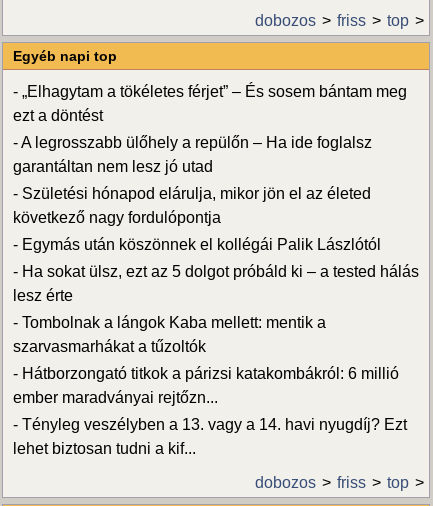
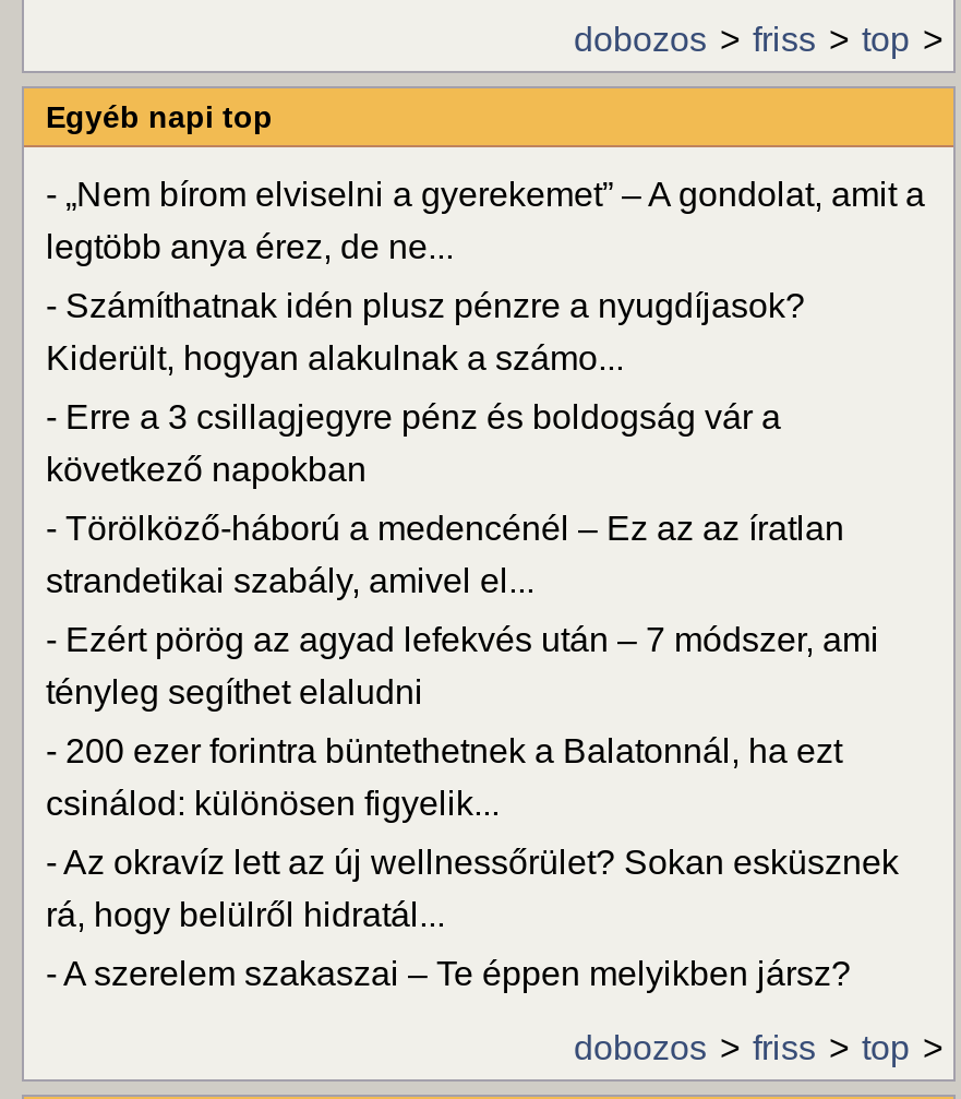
[13,83,407,124] - „Elhagytam a tökéletes férjet” – És sosem bántam meg | ezt a döntést -> [46,176,925,265] - „Nem bírom elviselni a gyerekemet” – A gondolat, amit a | legtöbb anya érez, de ne...
[13,134,372,175] - A legrosszabb ülőhely a repülőn – Ha ide foglalsz | garantáltan nem lesz jó utad -> [46,287,805,377] - Számíthatnak idén plusz pénzre a nyugdíjasok? | Kiderült, hogyan alakulnak a számo...
[13,185,371,226] - Születési hónapod elárulja, mikor jön el az életed | következő nagy fordulópontja -> [46,398,781,488] - Erre a 3 csillagjegyre pénz és boldogság vár a | következő napokban
[13,236,381,253] - Egymás után köszönnek el kollégái Palik Lászlótól -> [46,510,844,599] - Törölköző-háború a medencénél – Ez az az íratlan | strandetikai szabály, amivel el...
[13,263,419,304] - Ha sokat ülsz, ezt az 5 dolgot próbáld ki – a tested hálás | lesz érte -> [46,621,879,710] - Ezért pörög az agyad lefekvés után – 7 módszer, ami | tényleg segíthet elaludni
[13,314,326,355] - Tombolnak a lángok Kaba mellett: mentik a | szarvasmarhákat a tűzoltók -> [46,732,842,822] - 200 ezer forintra büntethetnek a Balatonnál, ha ezt | csinálod: különösen figyelik...
[13,365,399,406] - Hátborzongató titkok a párizsi katakombákról: 6 millió | ember maradványai rejtőzn... -> [46,844,899,933] - Az okravíz lett az új wellnessőrület? Sokan esküsznek | rá, hogy belülről hidratál...
[13,416,407,457] - Tényleg veszélyben a 13. vagy a 14. havi nyugdíj? Ezt | lehet biztosan tudni a kif... -> [46,955,851,992] - A szerelem szakaszai – Te éppen melyikben jársz?

